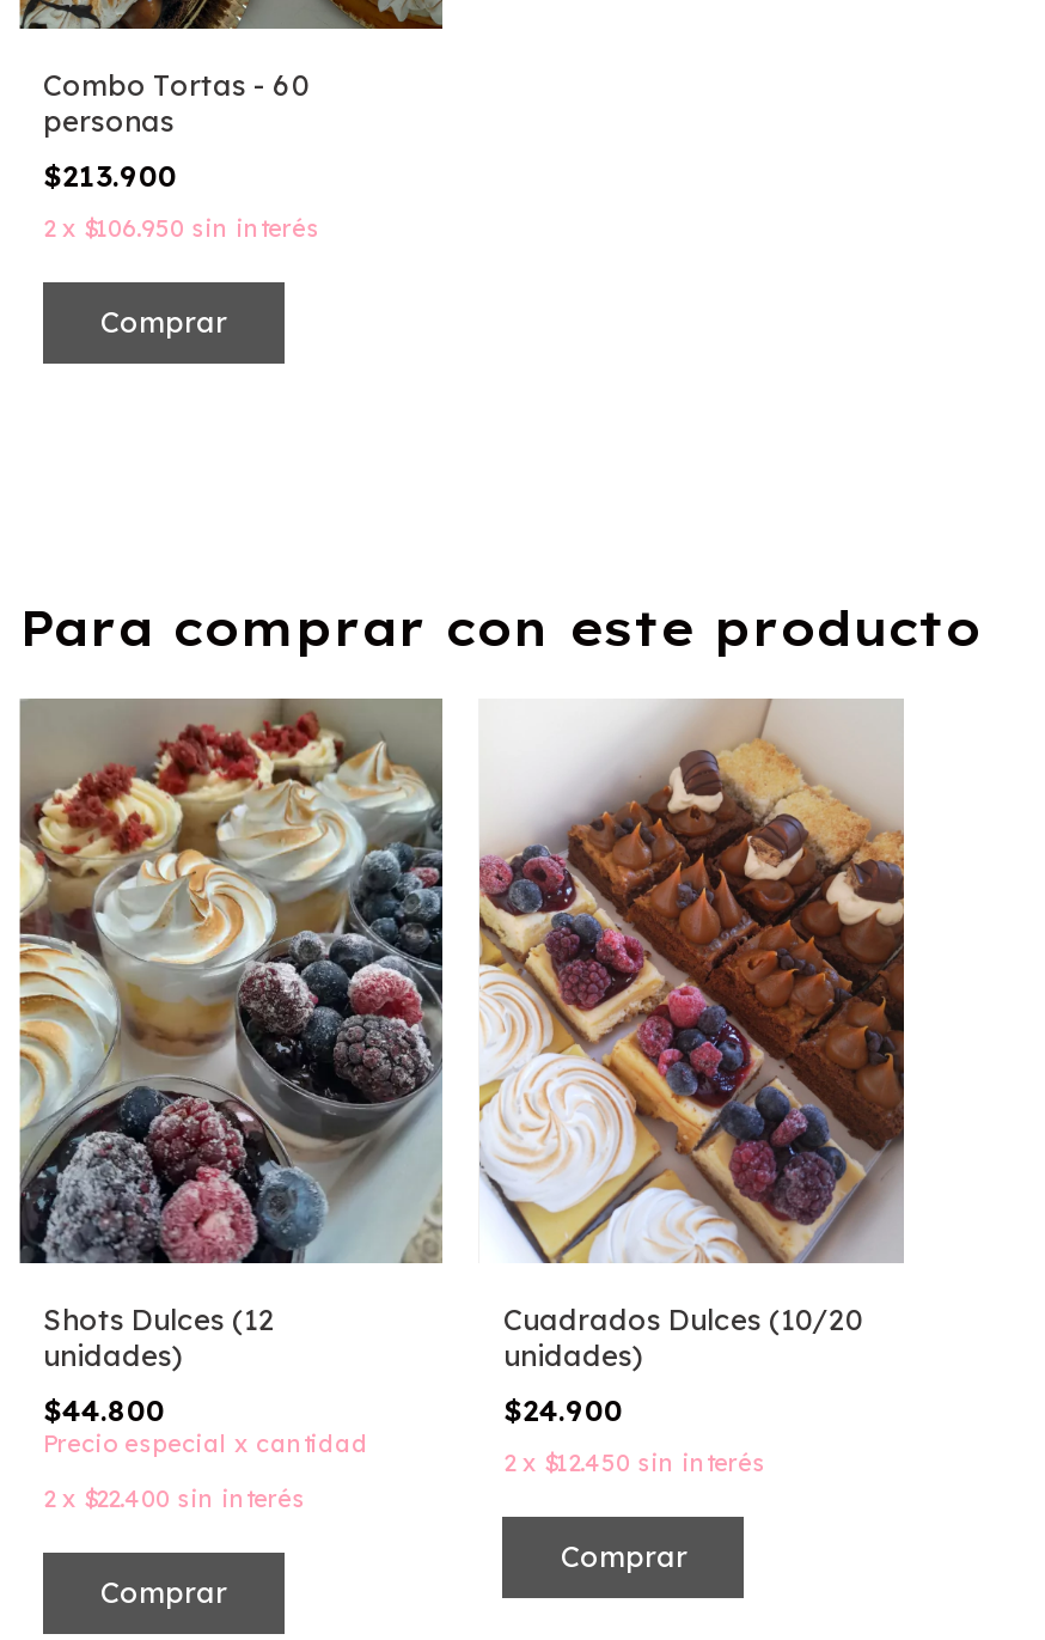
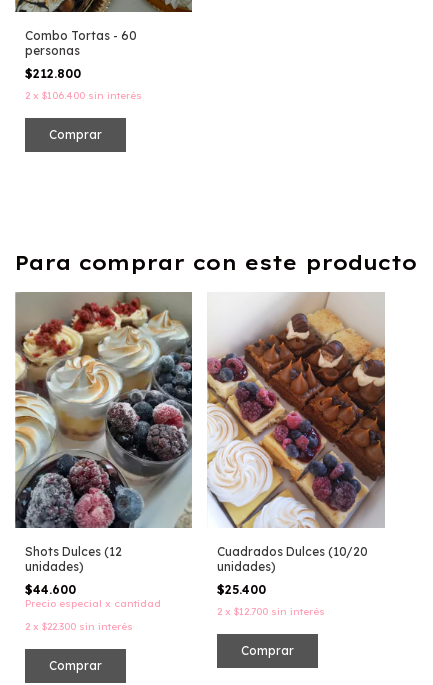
[43,158,187,194] $213.900 -> [25,66,85,81] $212.800
[43,213,320,245] 2 x $106.950 sin interés -> [25,89,142,102] 2 x $106.400 sin interés
[43,1393,165,1429] $44.800 -> [25,582,76,597] $44.600
[503,1393,632,1429] $24.900 -> [217,582,270,597] $25.400
[503,1448,766,1479] 2 x $12.450 sin interés -> [217,605,325,618] 2 x $12.700 sin interés
[43,1484,306,1515] 2 x $22.400 sin interés -> [25,620,133,633] 2 x $22.300 sin interés

